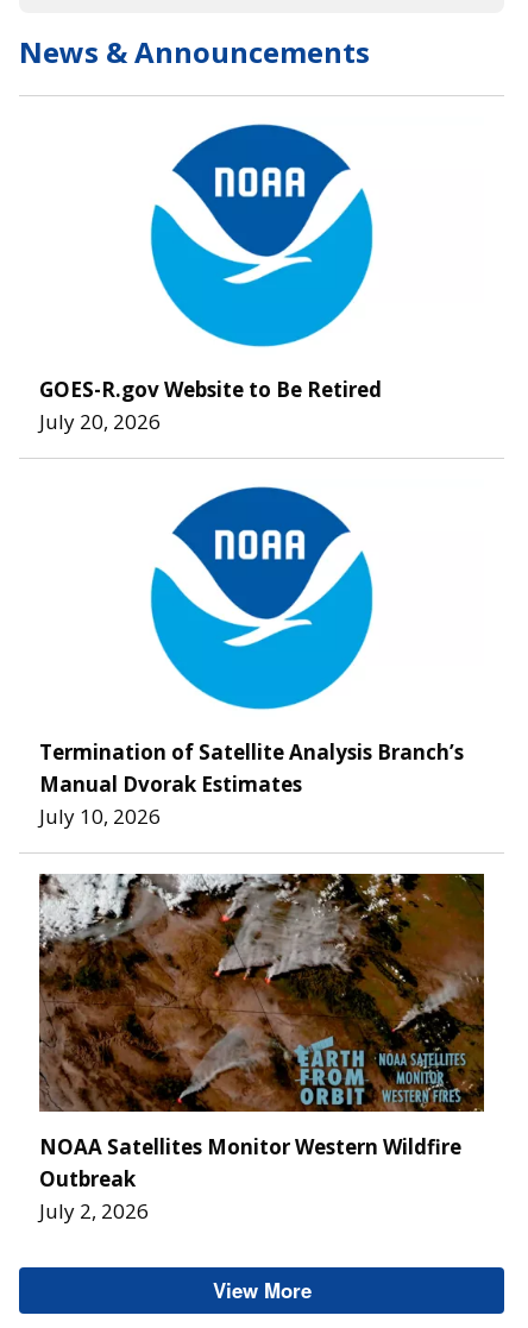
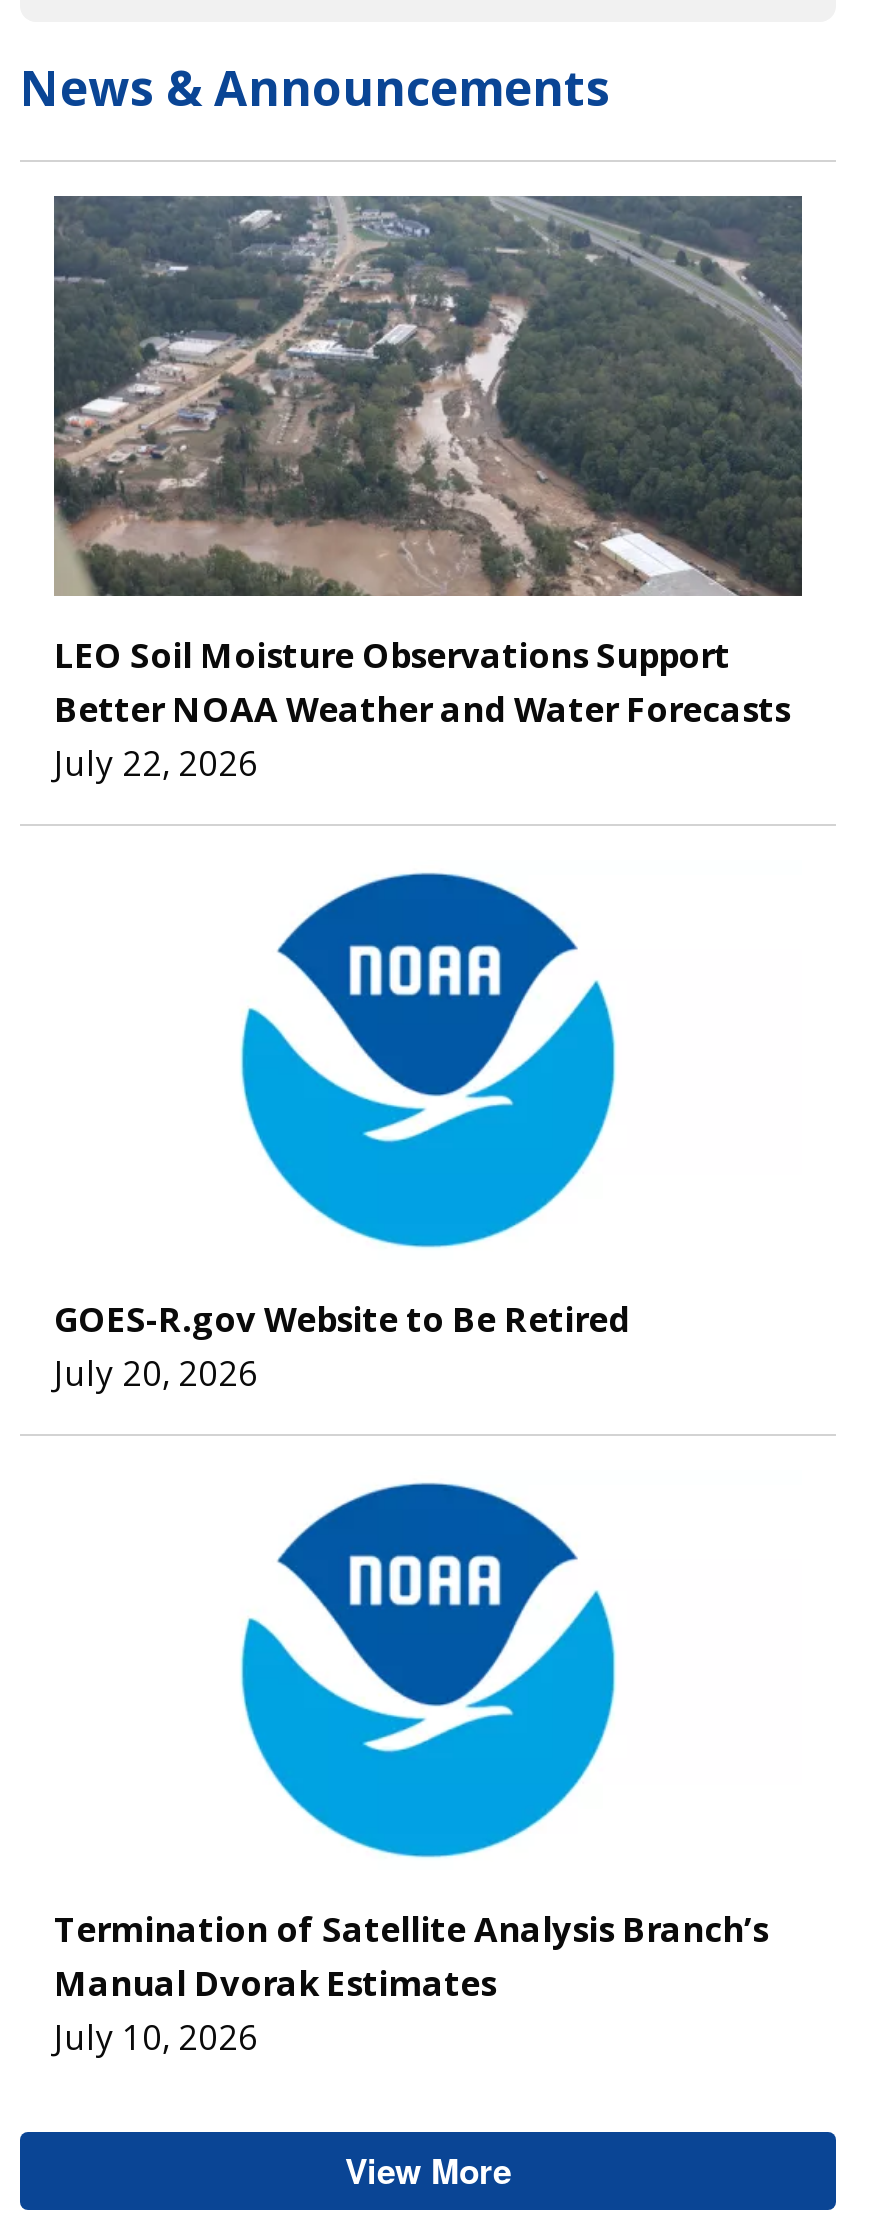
none -> [52,194,804,785] [image] | LEO Soil Moisture Observations Support | Better NOAA Weather and Water Forecasts | July 22, 2026
moved [220,162,304,202] -> [358,936,500,1004]: [image]
moved [221,227,320,289] -> [360,1046,526,1150]: [image]
moved [39,375,464,829] -> [54,1295,768,2059]: [image] | GOES-R.gov Website to Be Retired | July 20, 2026 | Termination of Satellite Analysis Branch’s | Manual Dvorak Estimates | July 10, 2026
[38,873,485,1224] [image] | NOAA Satellites Monitor Western Wildfire | Outbreak | July 2, 2026 -> none

